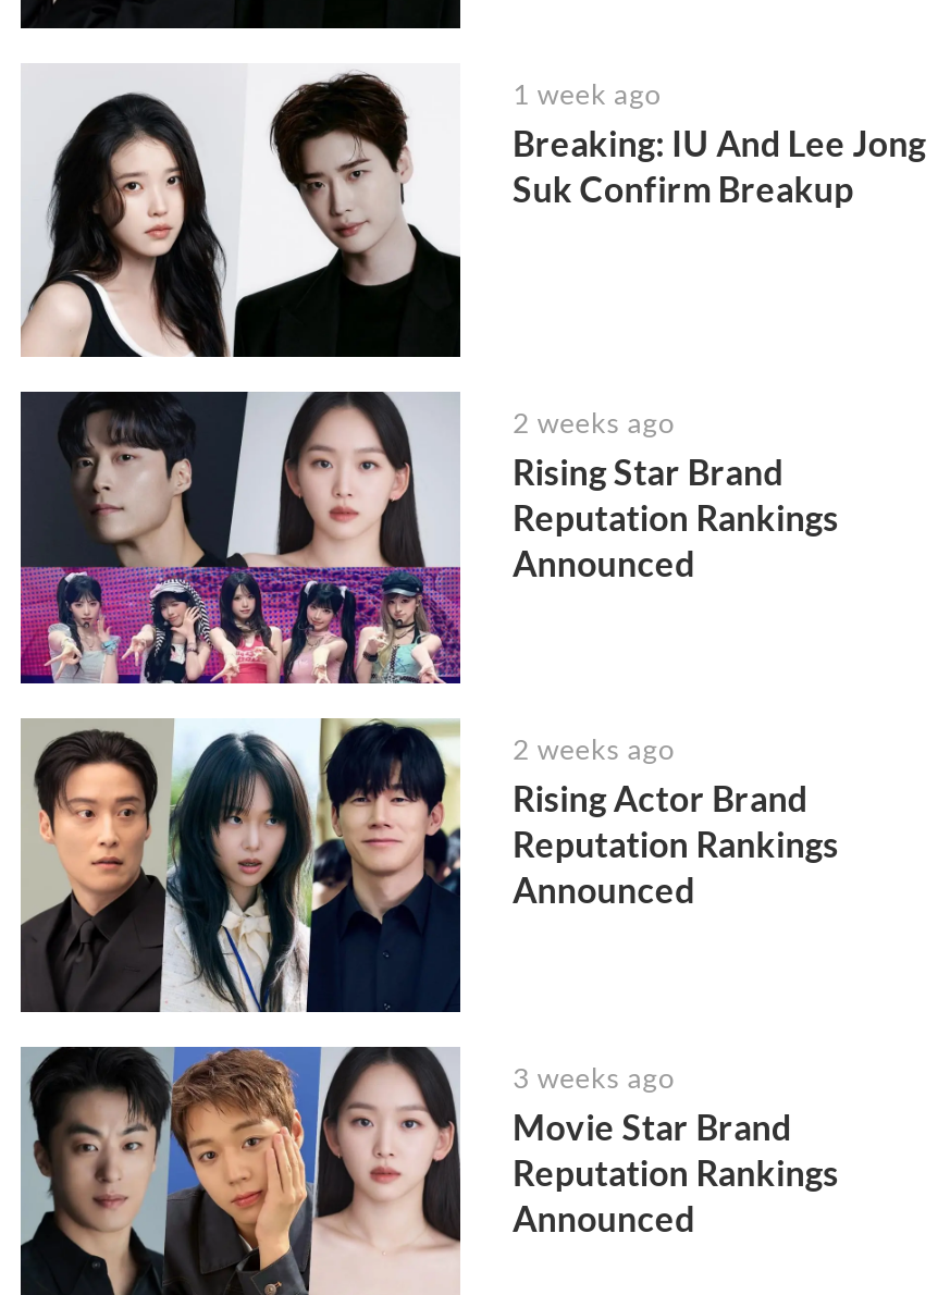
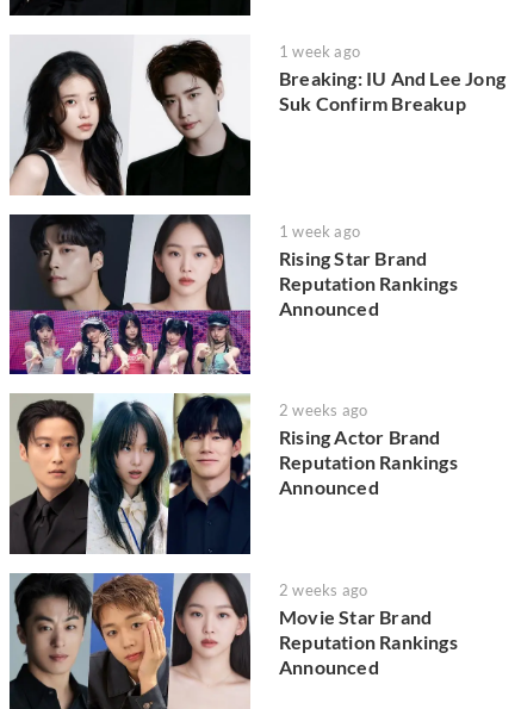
[513,404,674,439] 2 weeks ago -> [279,221,360,240] 1 week ago
[513,1060,674,1094] 3 weeks ago -> [279,580,367,599] 2 weeks ago

